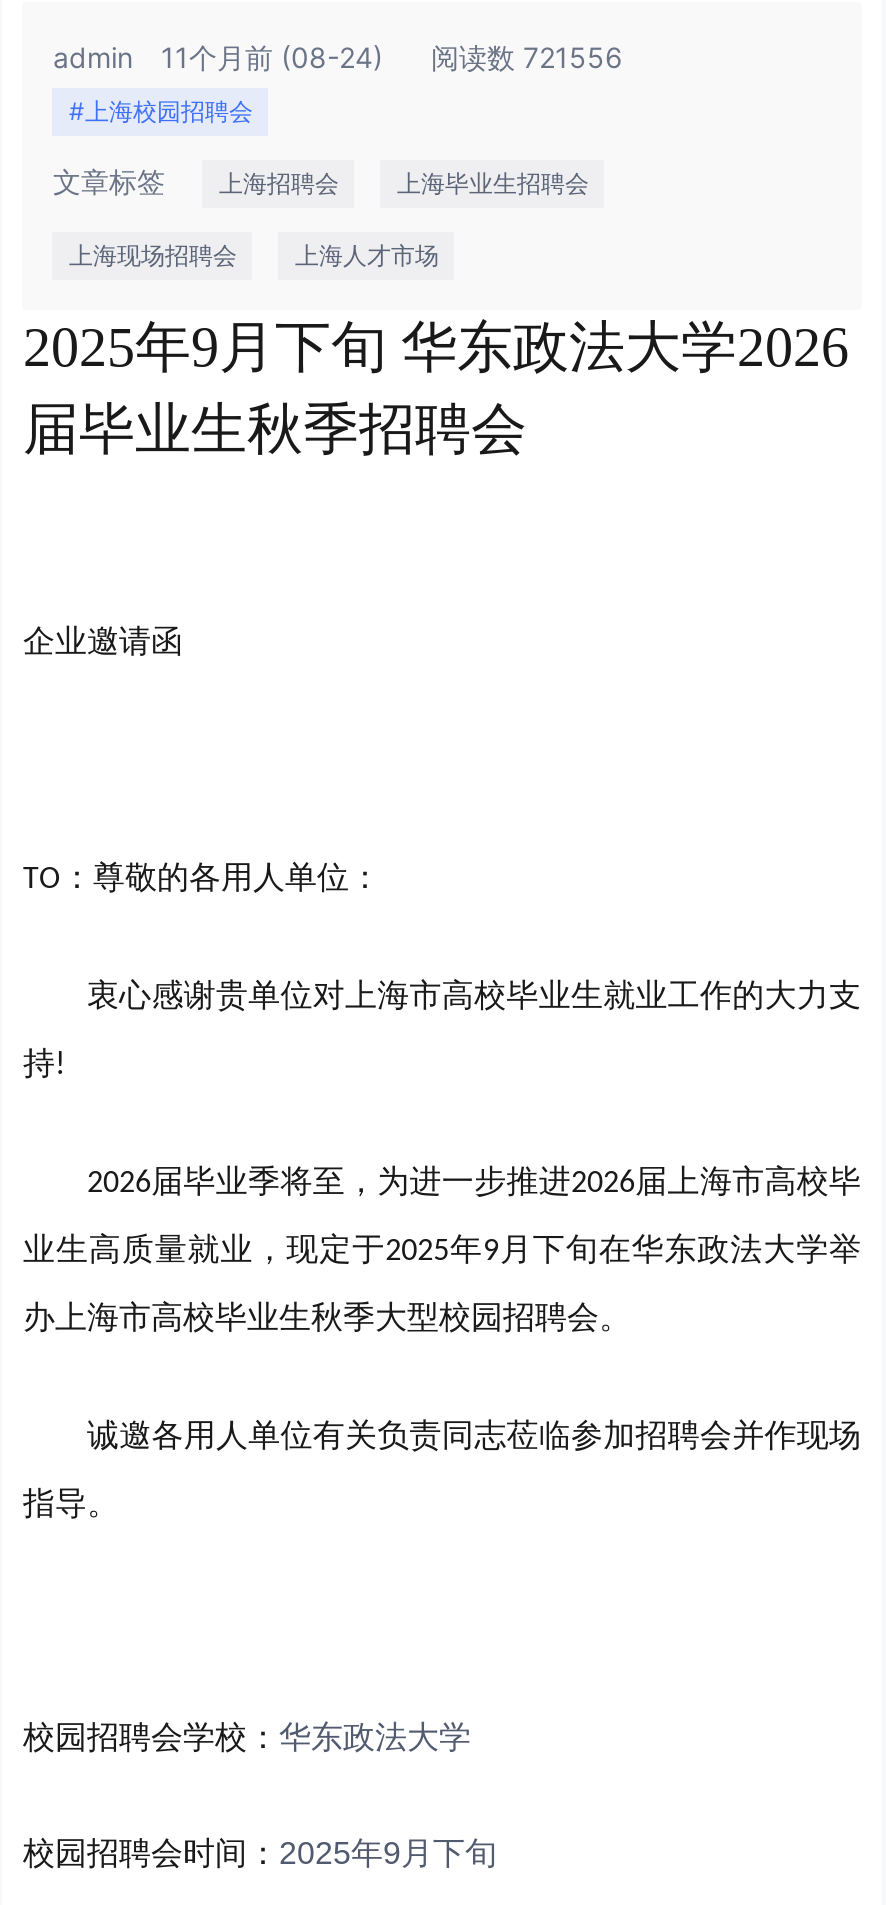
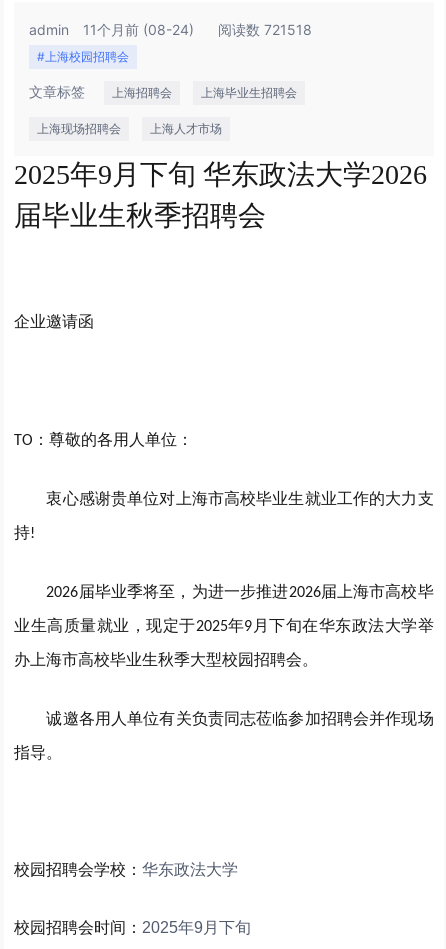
[53,40,623,74] admin 11个月前(08-24) 阅读数 721556 -> [29,21,312,38] admin 11个月前(08-24) 阅读数 721518

